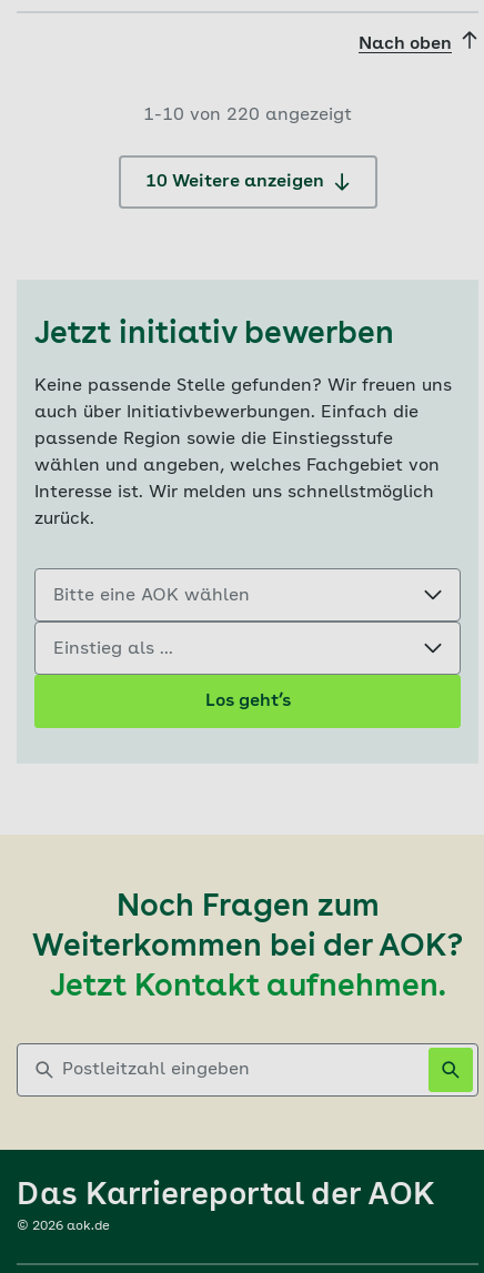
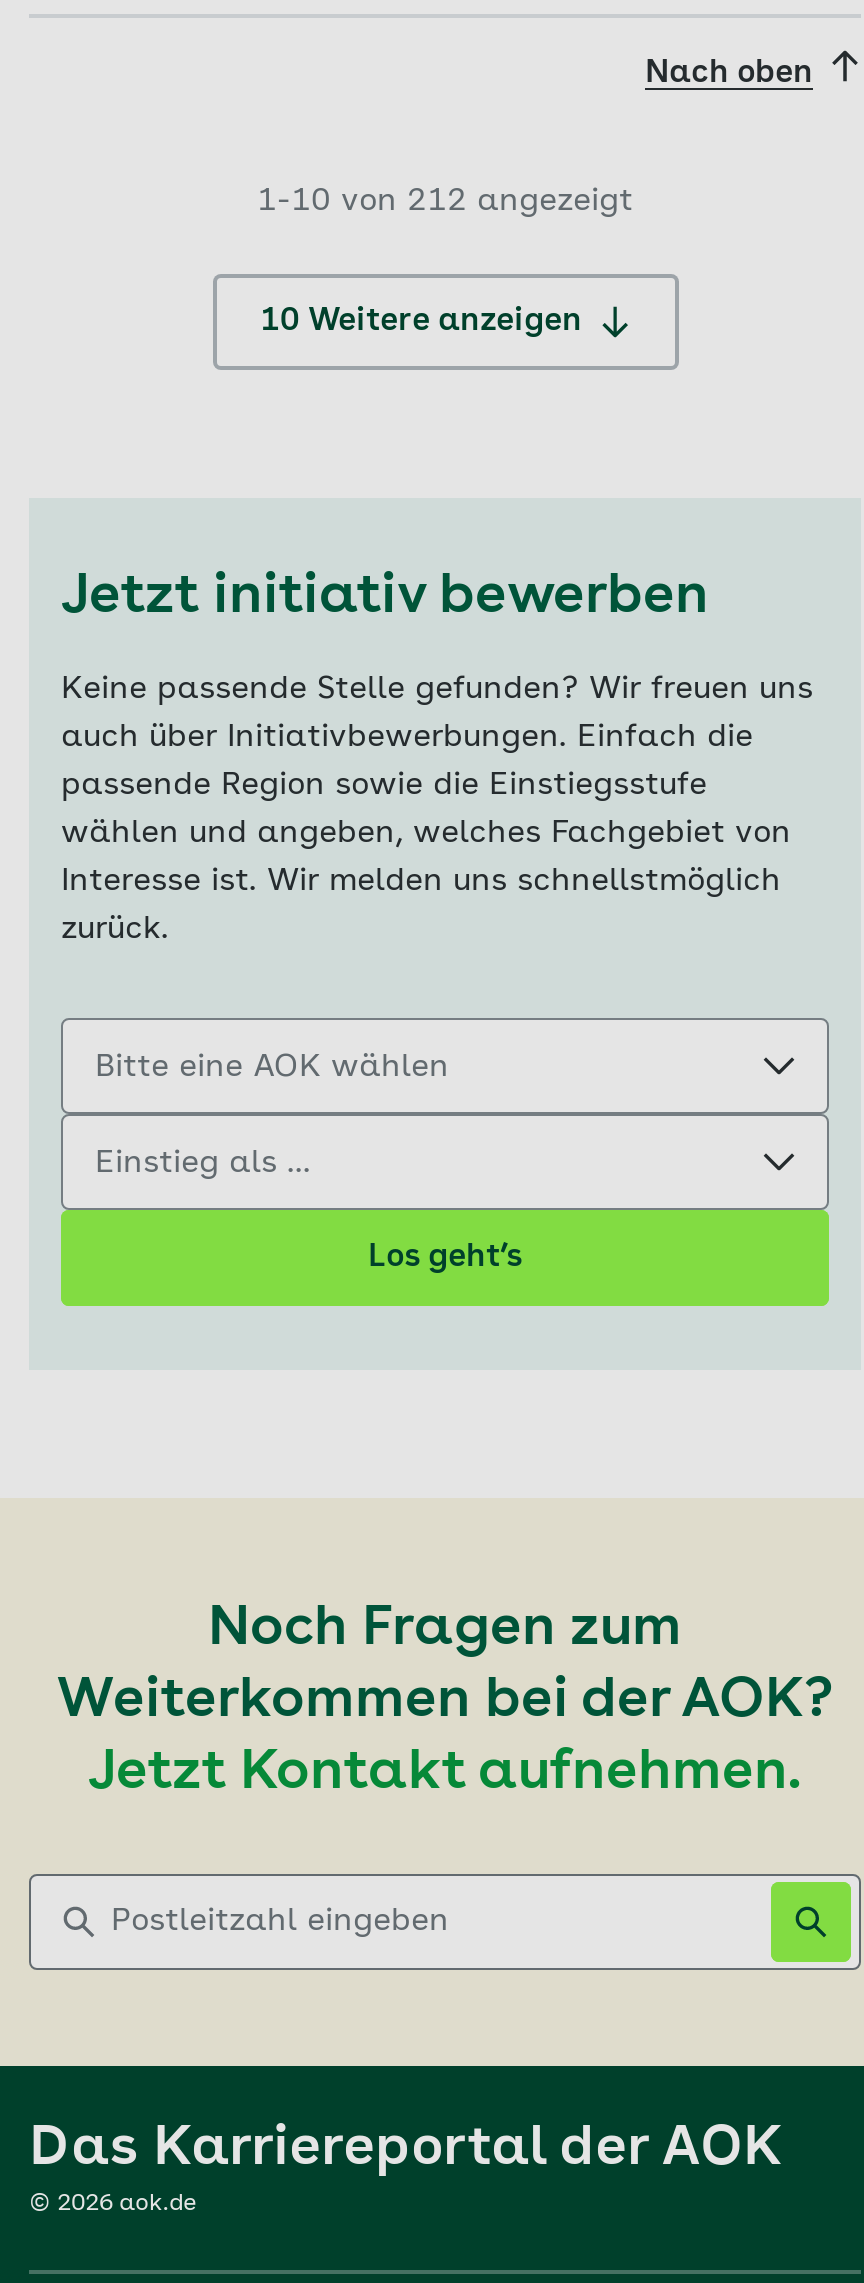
[143,107,352,124] 1-10 von 220 angezeigt -> [257,186,633,218] 1-10 von 212 angezeigt

